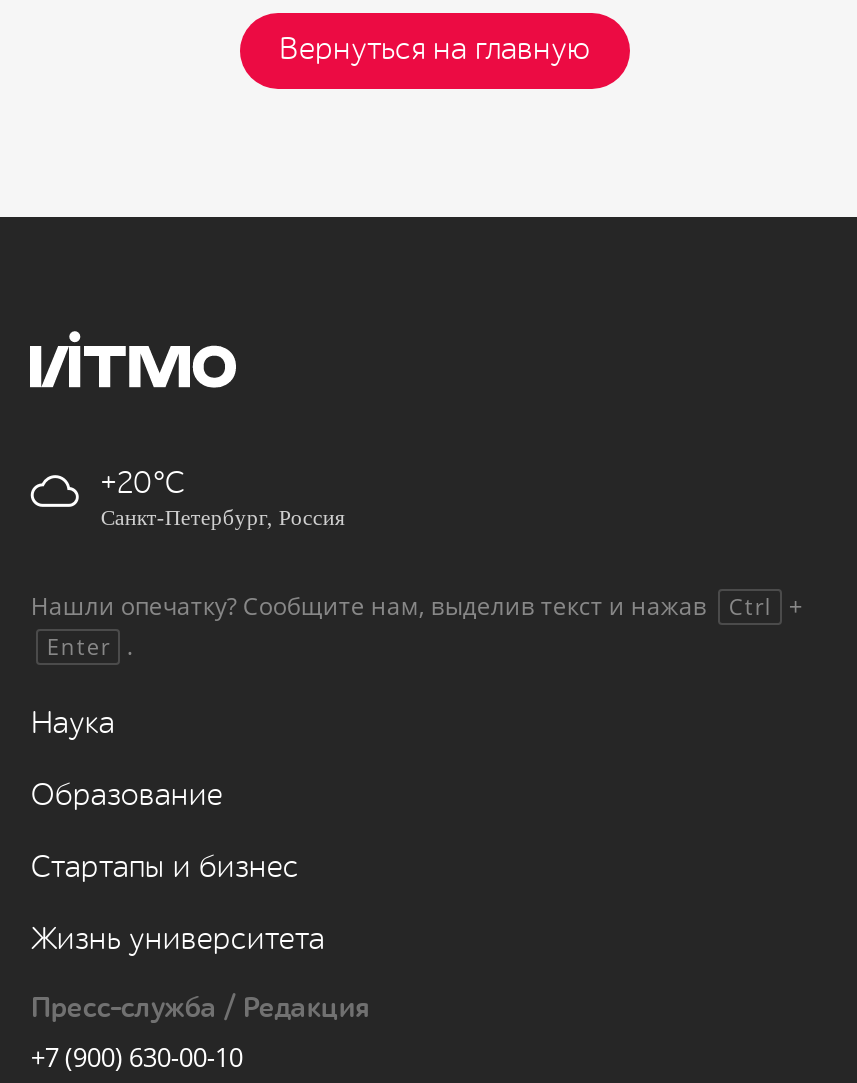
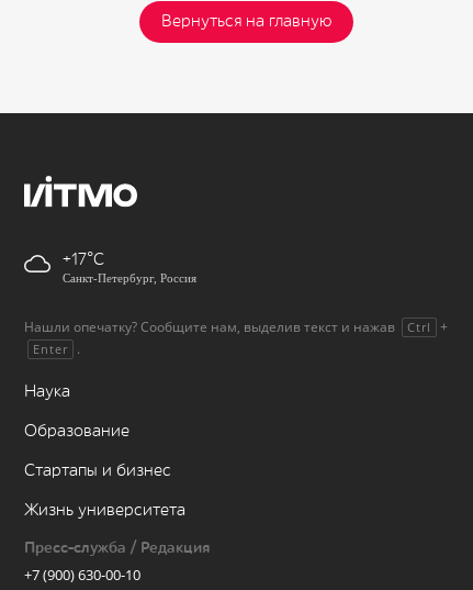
[101,464,153,502] +20 -> [63,249,87,270] +17

